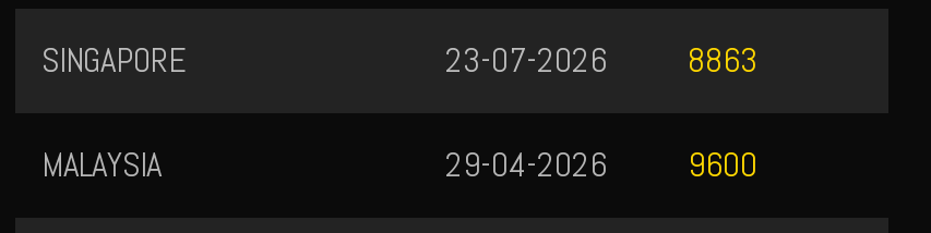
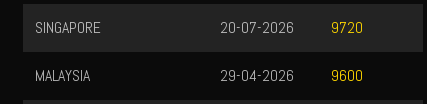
[445,39,607,83] 23-07-2026 -> [220,18,294,38] 20-07-2026
[688,40,757,84] 8863 -> [331,18,363,38] 9720

